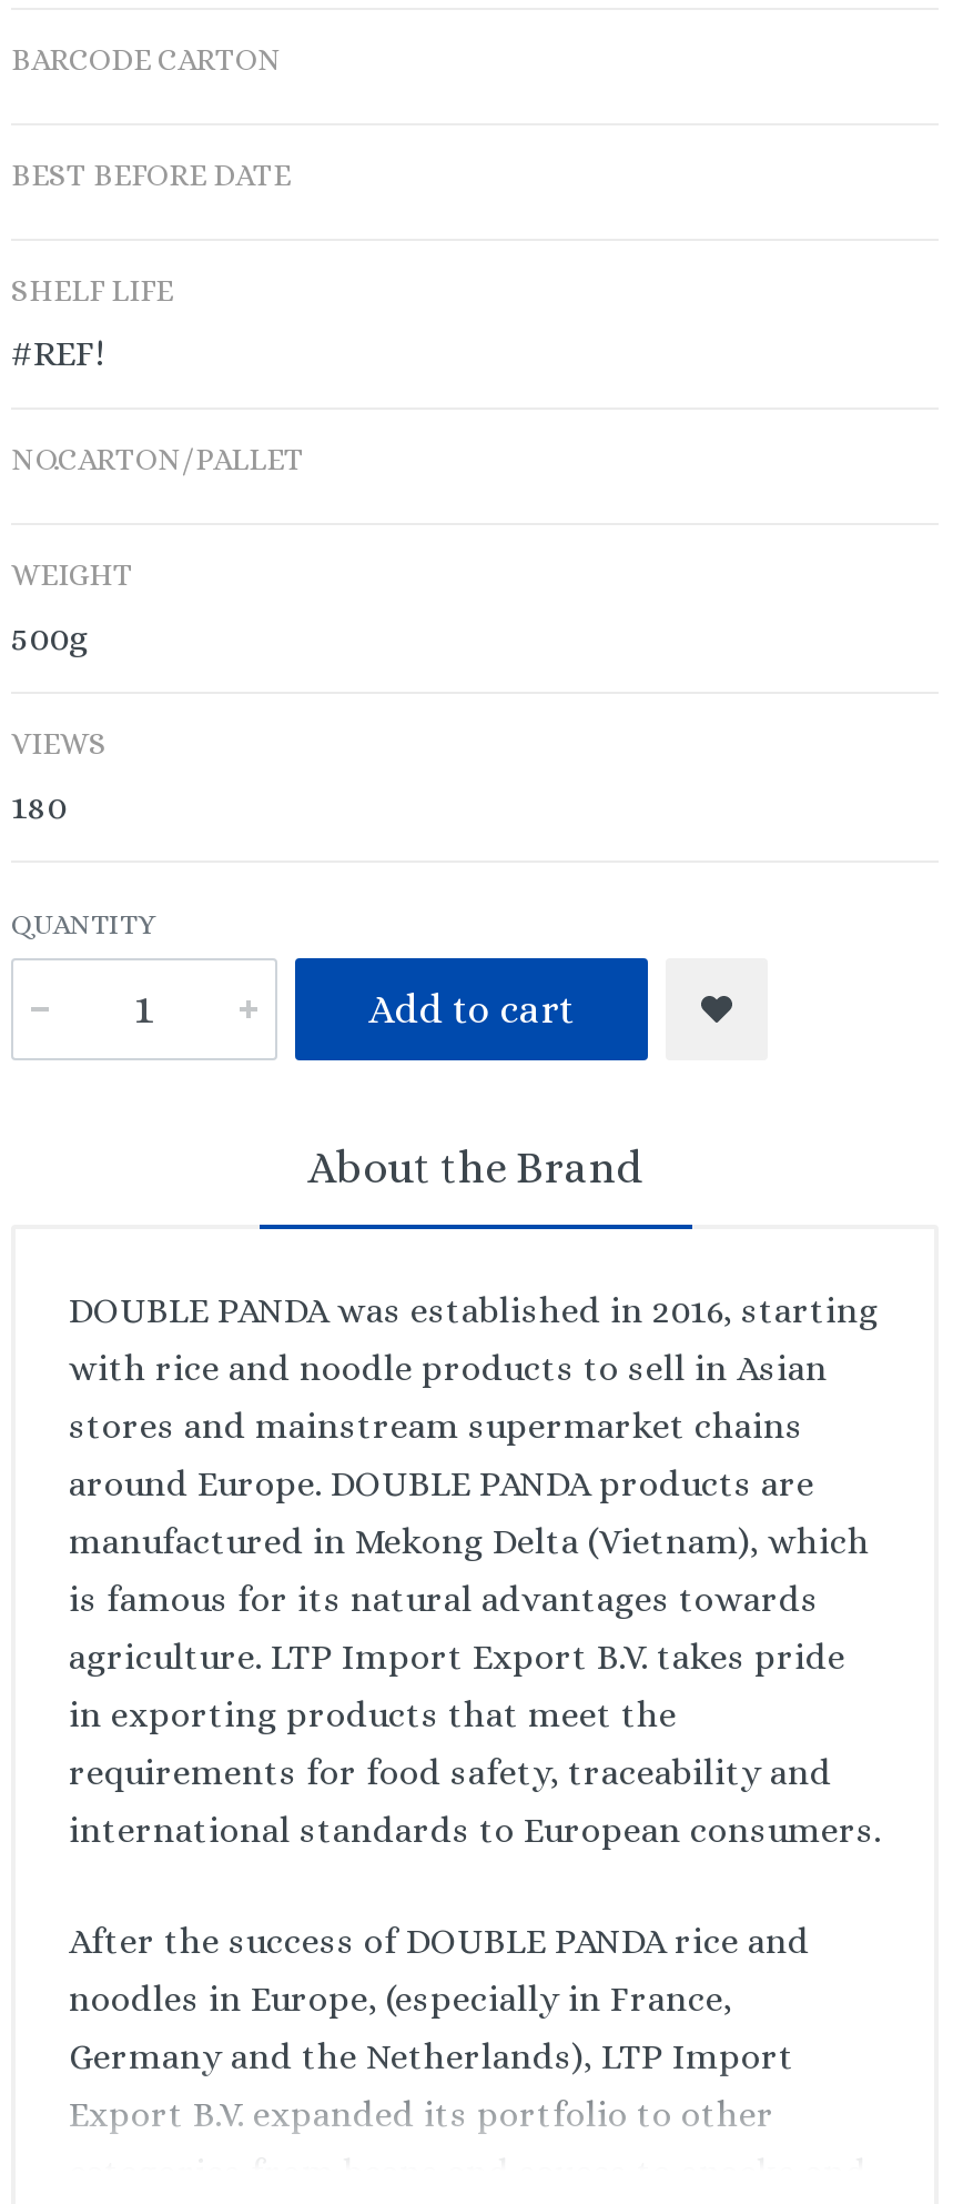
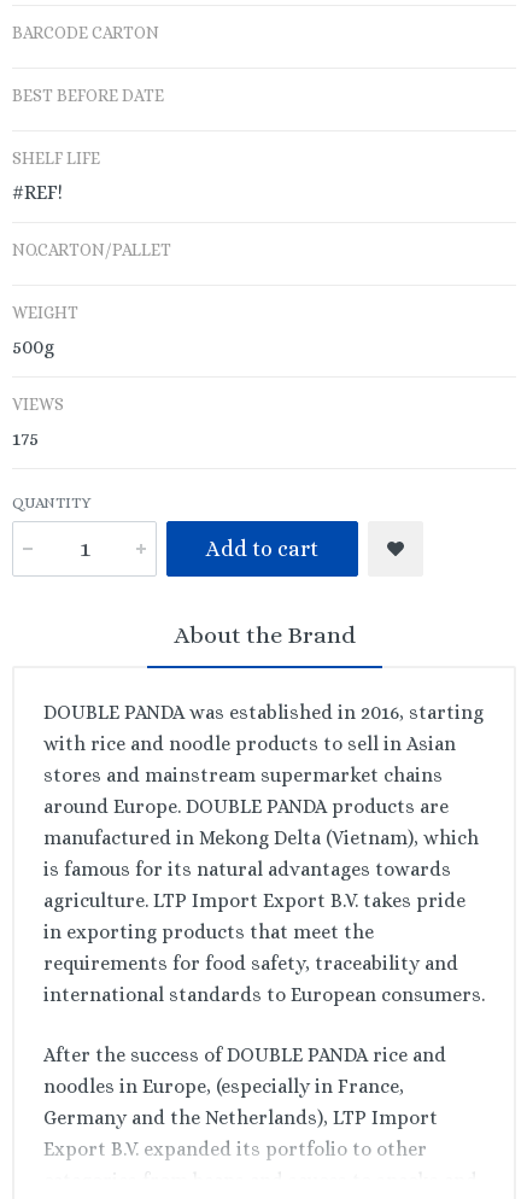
[11,785,67,827] 180 -> [12,427,39,450] 175

